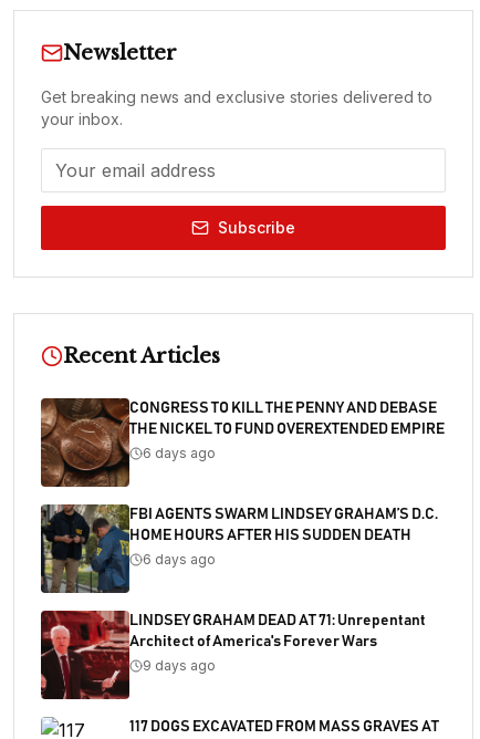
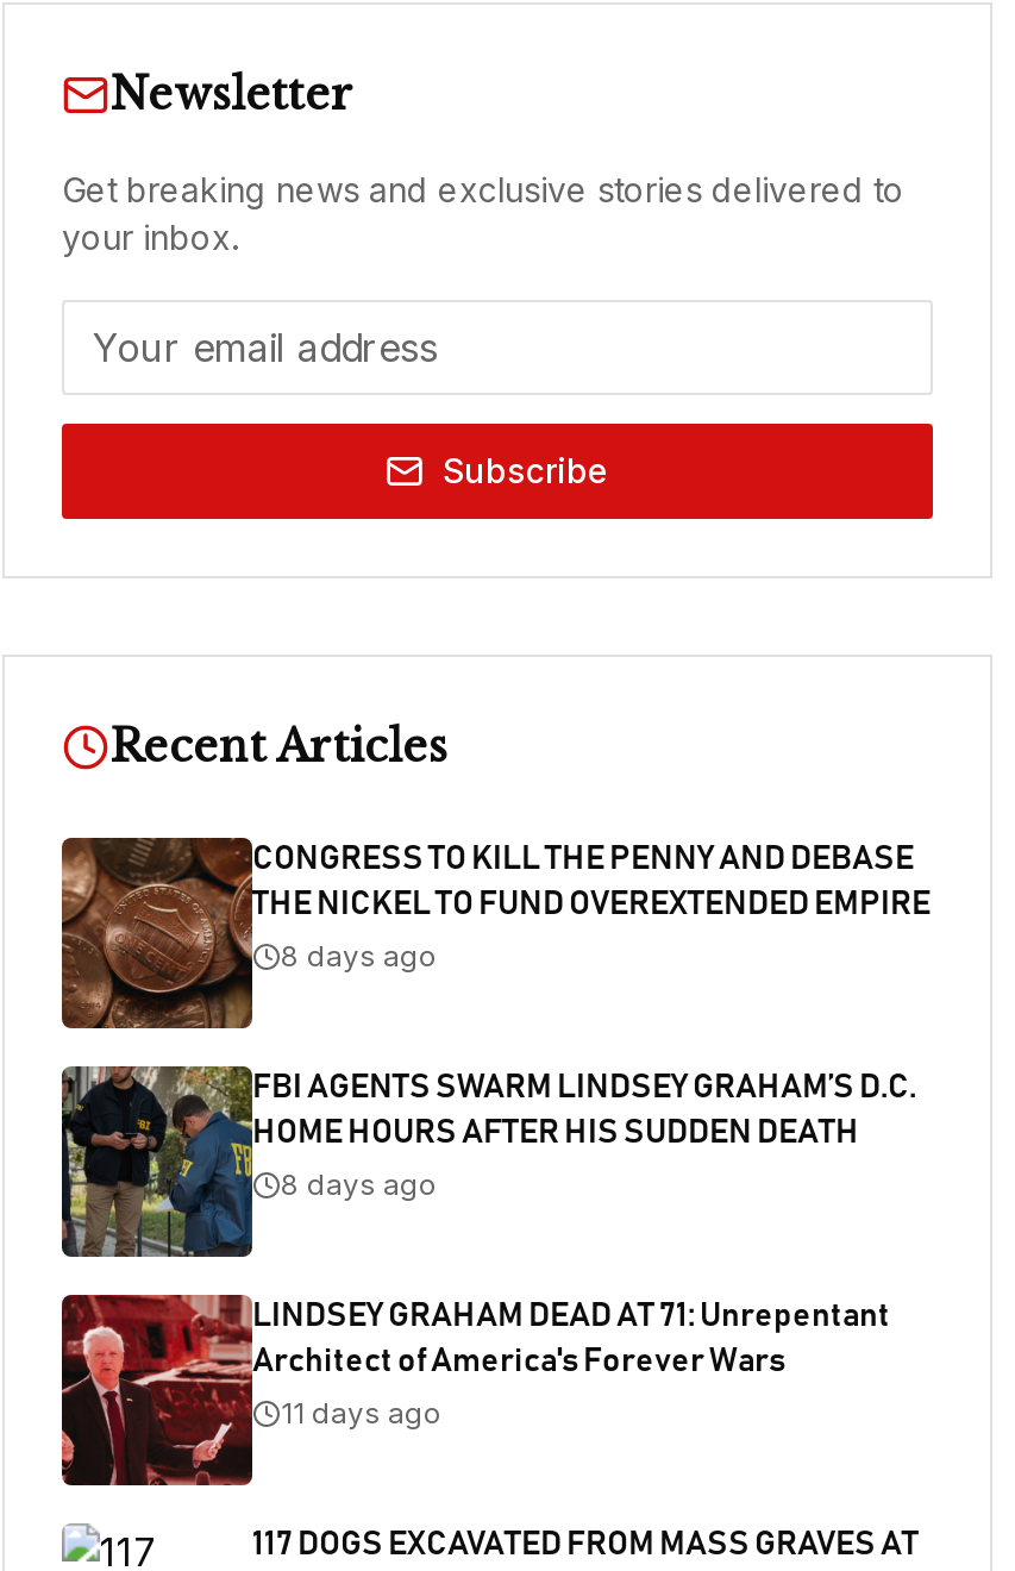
[143,445,216,461] 6 days ago -> [281,938,438,974] 8 days ago
[143,551,216,568] 6 days ago -> [281,1166,438,1202] 8 days ago
[143,657,216,674] 9 days ago -> [281,1395,443,1431] 11 days ago

